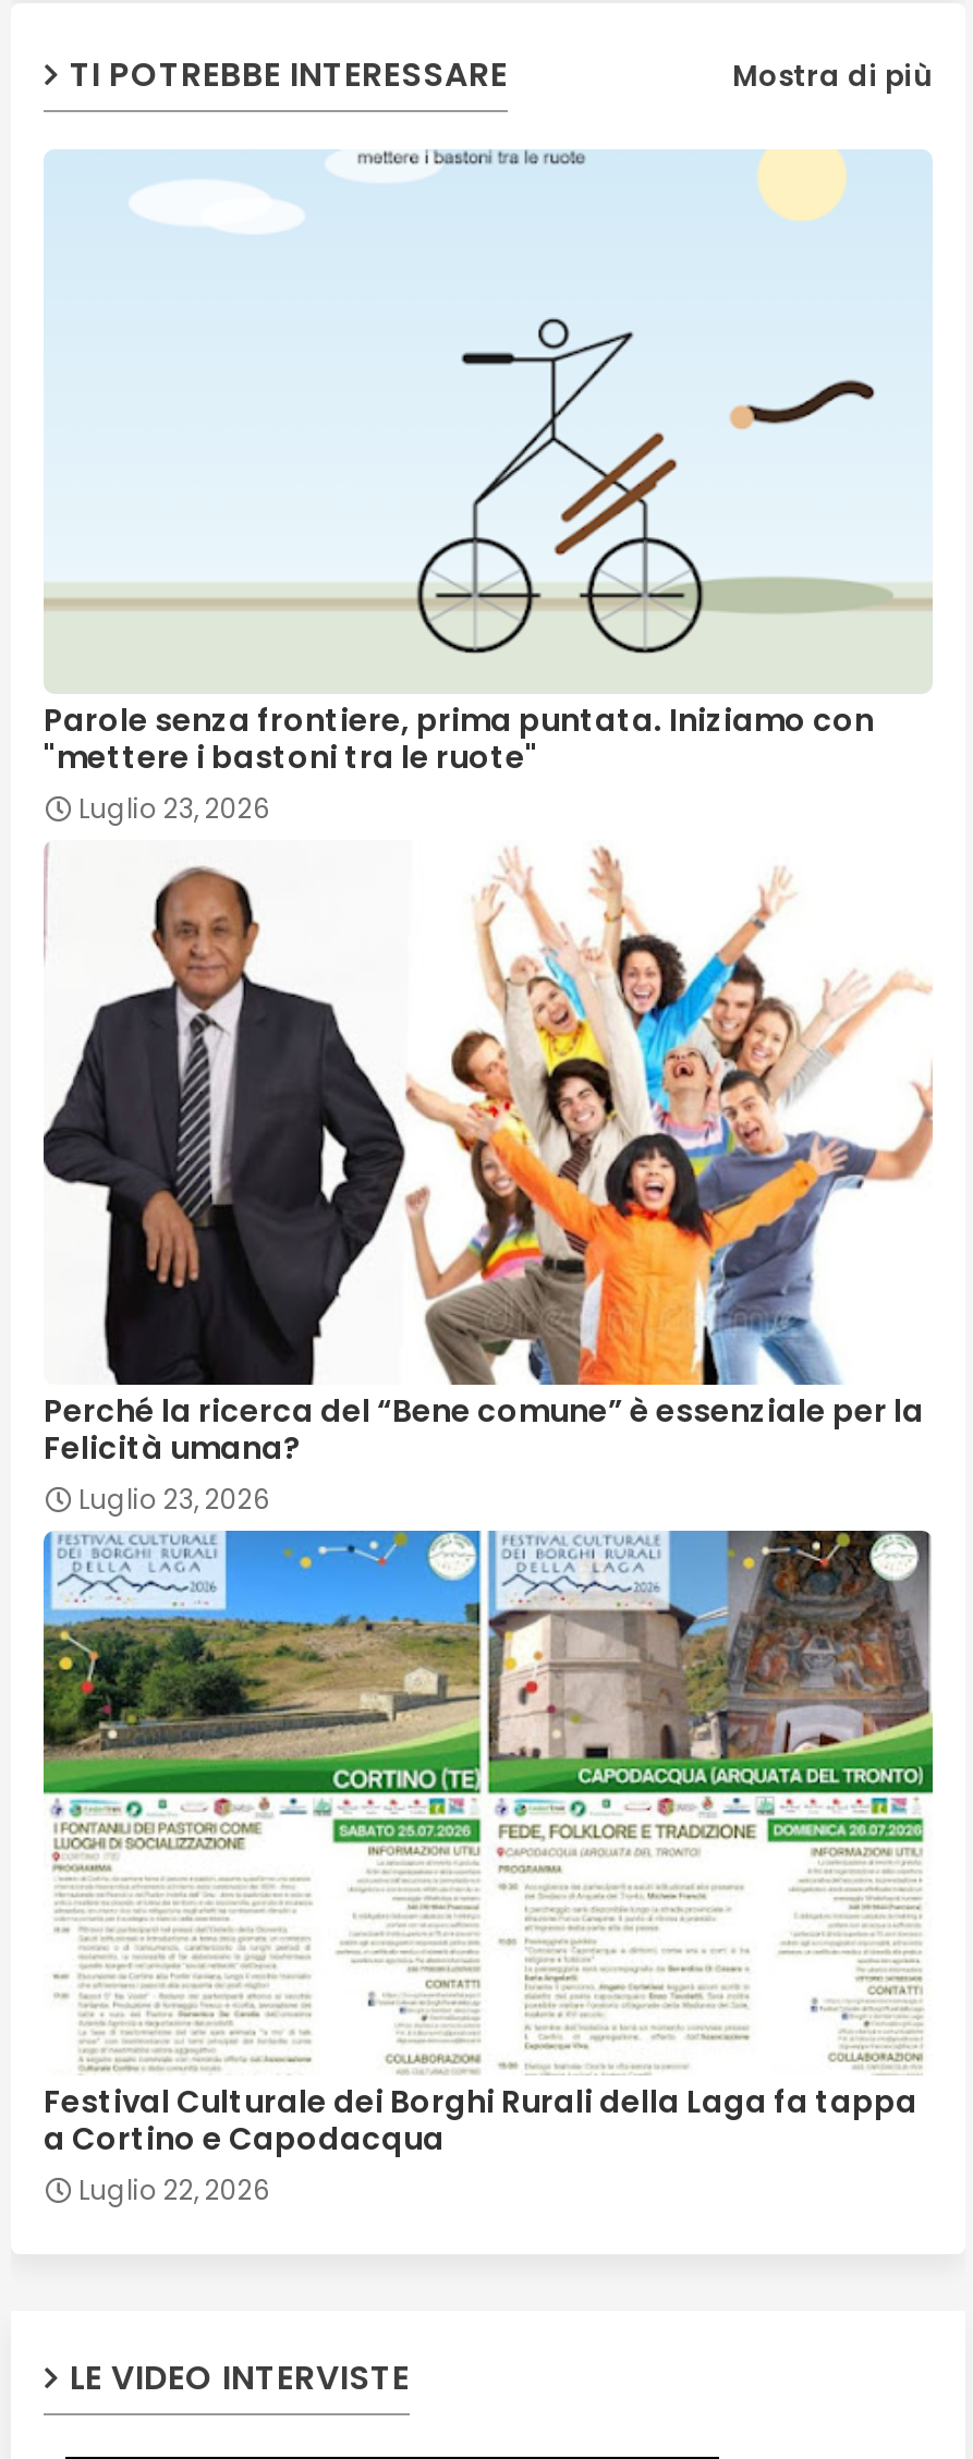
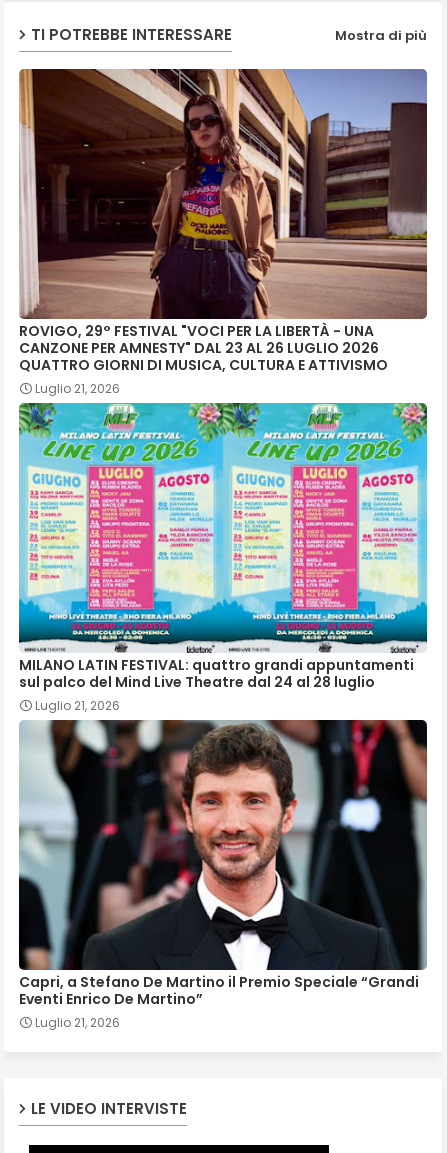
[44,149,933,826] [image] | Parole senza frontiere, prima puntata. Iniziamo con | "mettere i bastoni tra le ruote" | Luglio 23, 2026 -> [18,68,428,396] [image] | ROVIGO, 29° FESTIVAL "VOCI PER LA LIBERTÀ - UNA | CANZONE PER AMNESTY" DAL 23 AL 26 LUGLIO 2026 | QUATTRO GIORNI DI MUSICA, CULTURA E ATTIVISMO | Luglio 21, 2026
[41,847,935,1517] [image] | Perché la ricerca del “Bene comune” è essenziale per la | Felicità umana? | Luglio 23, 2026 -> [18,402,428,713] [image] | MILANO LATIN FESTIVAL: quattro grandi appuntamenti | sul palco del Mind Live Theatre dal 24 al 28 luglio | Luglio 21, 2026
[41,1529,933,2207] [image] | Festival Culturale dei Borghi Rurali della Laga fa tappa | a Cortino e Capodacqua | Luglio 22, 2026 -> [18,719,428,1030] [image] | Capri, a Stefano De Martino il Premio Speciale “Grandi | Eventi Enrico De Martino” | Luglio 21, 2026

